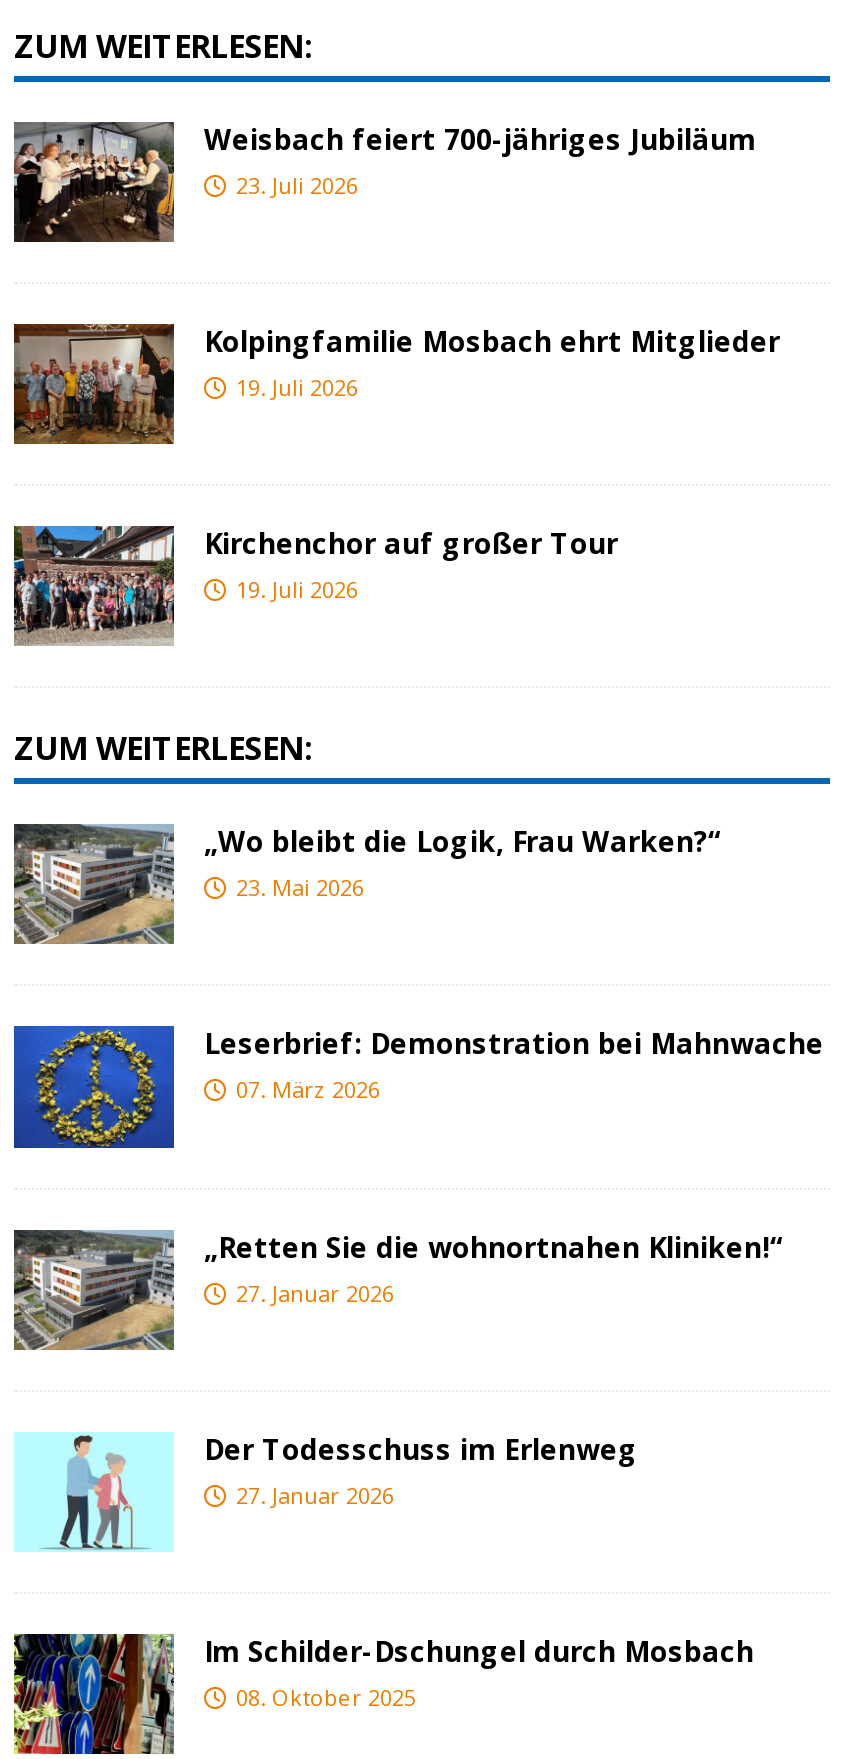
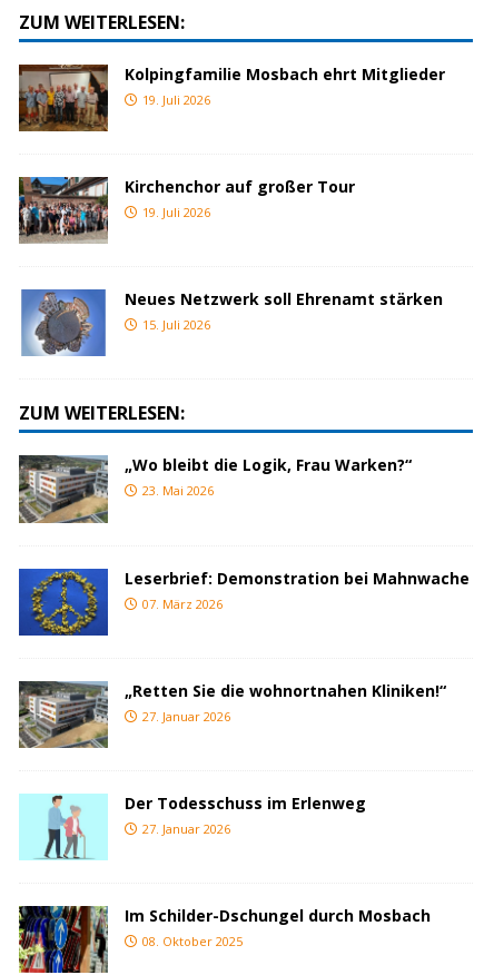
[12,120,756,242] [image] | Weisbach feiert 700-jähriges Jubiläum | 23. Juli 2026 -> none
moved [12,322,780,605] -> [18,63,445,221]: [image] | Kolpingfamilie Mosbach ehrt Mitglieder | 19. Juli 2026 | Kirchenchor auf großer Tour | 19. Juli 2026
none -> [19,288,443,357] [image] | Neues Netzwerk soll Ehrenamt stärken | 15. Juli 2026

